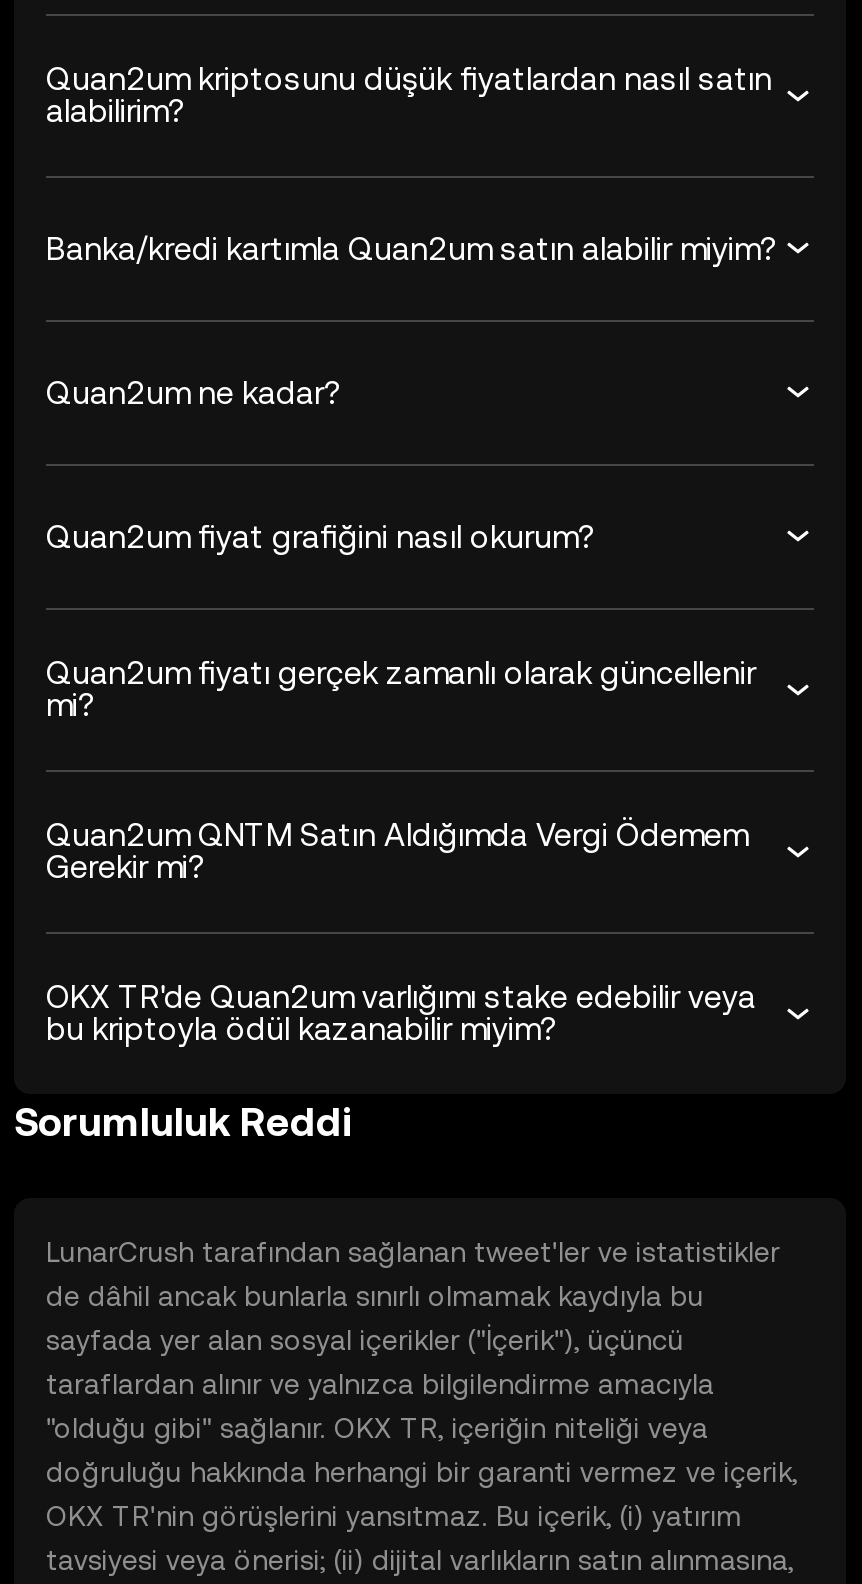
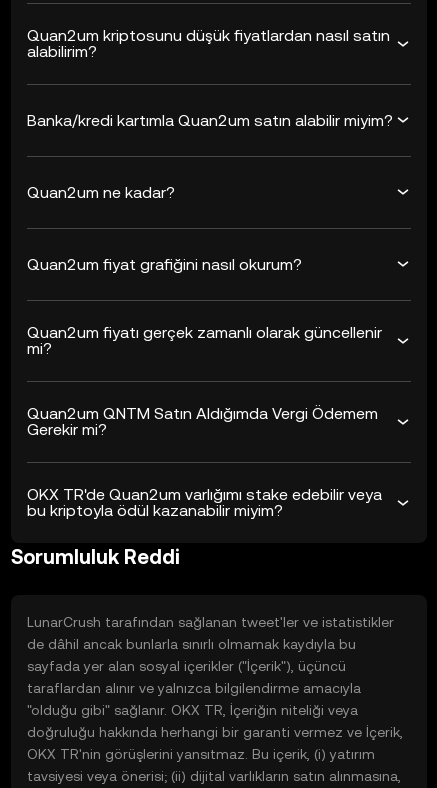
[46,1412,708,1444] "olduğu gibi" sağlanır. OKX TR, içeriğin niteliği veya -> [27,702,358,718] "olduğu gibi" sağlanır. OKX TR, İçeriğin niteliği veya
[46,1456,798,1488] doğruluğu hakkında herhangi bir garanti vermez ve içerik, -> [27,724,403,740] doğruluğu hakkında herhangi bir garanti vermez ve İçerik,

